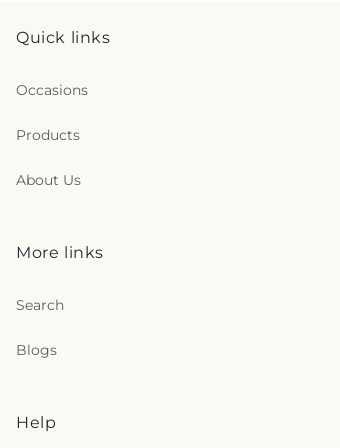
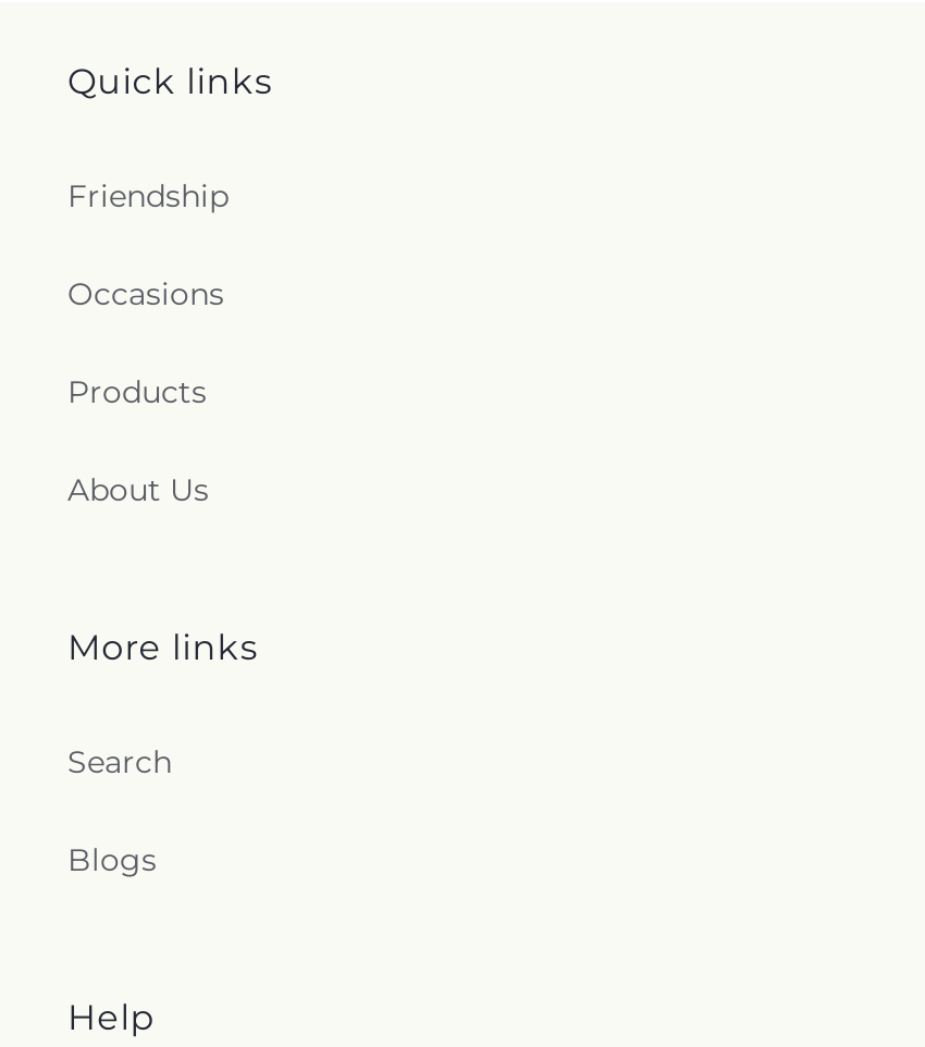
none -> [67,176,229,215] Friendship

